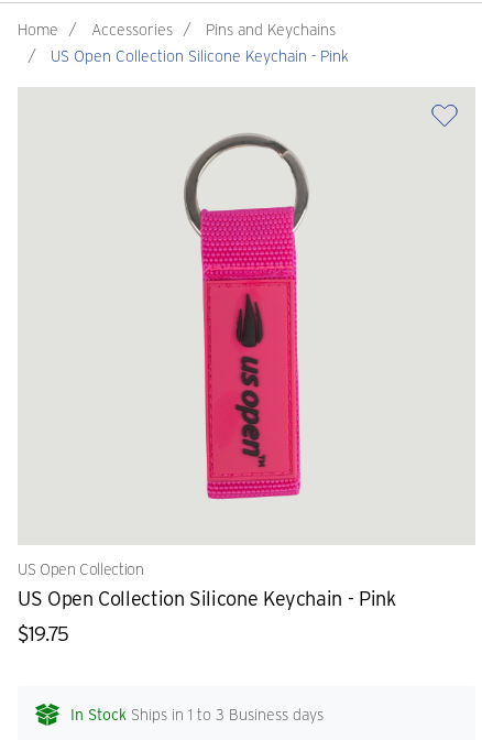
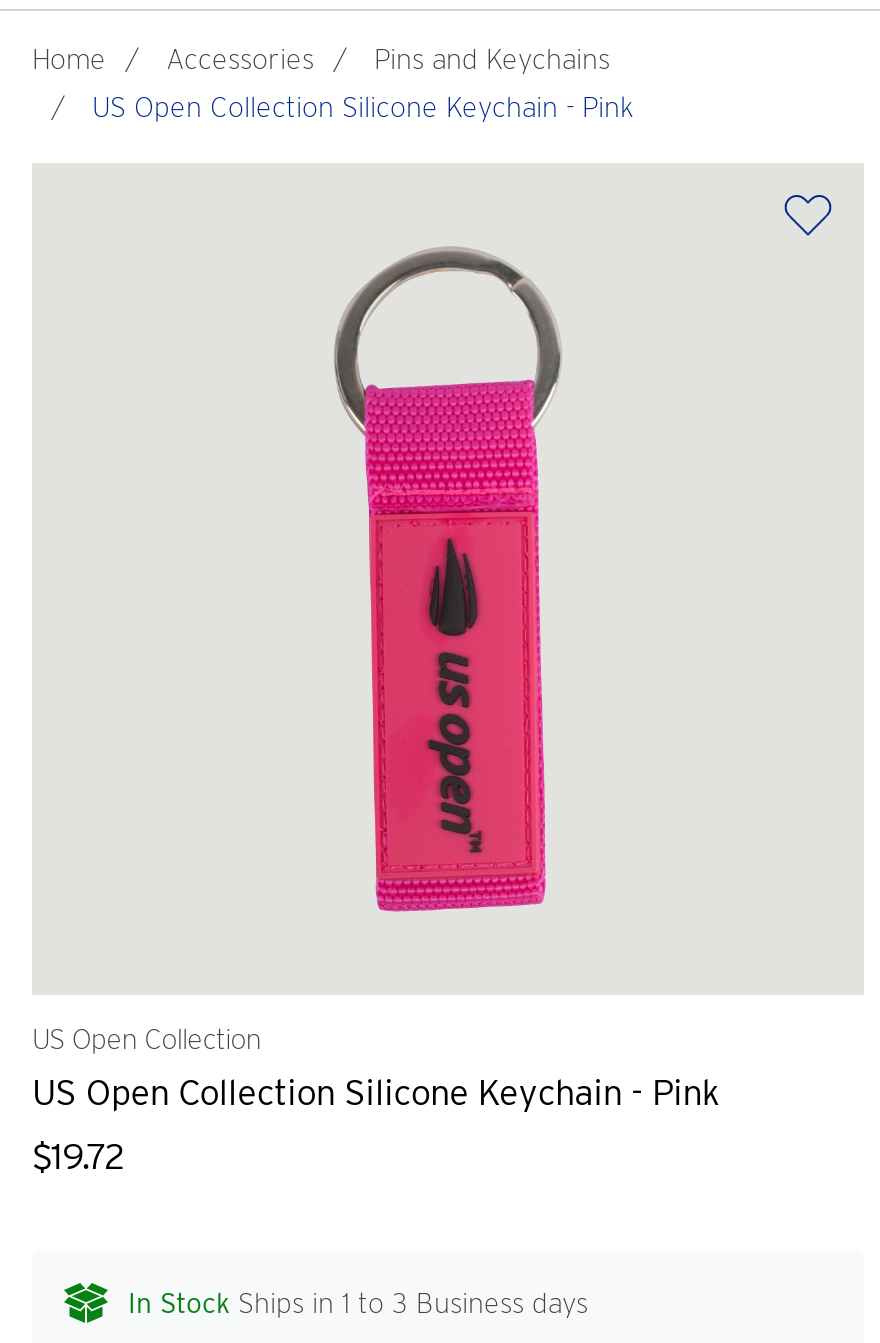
[18,622,69,645] $19.75 -> [32,1135,124,1177] $19.72

